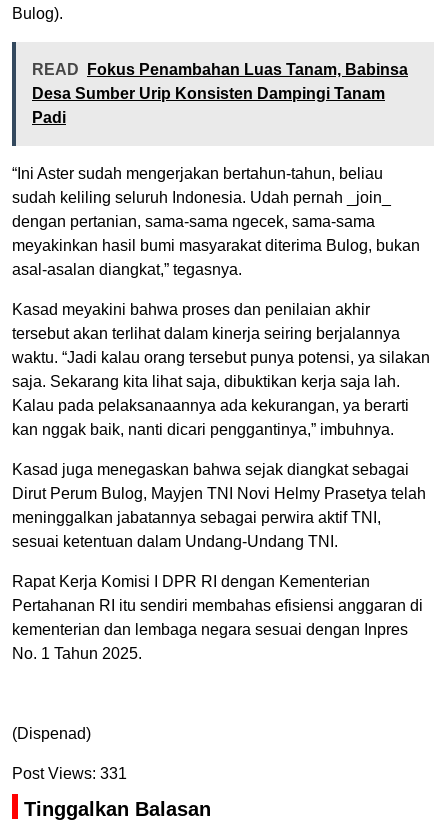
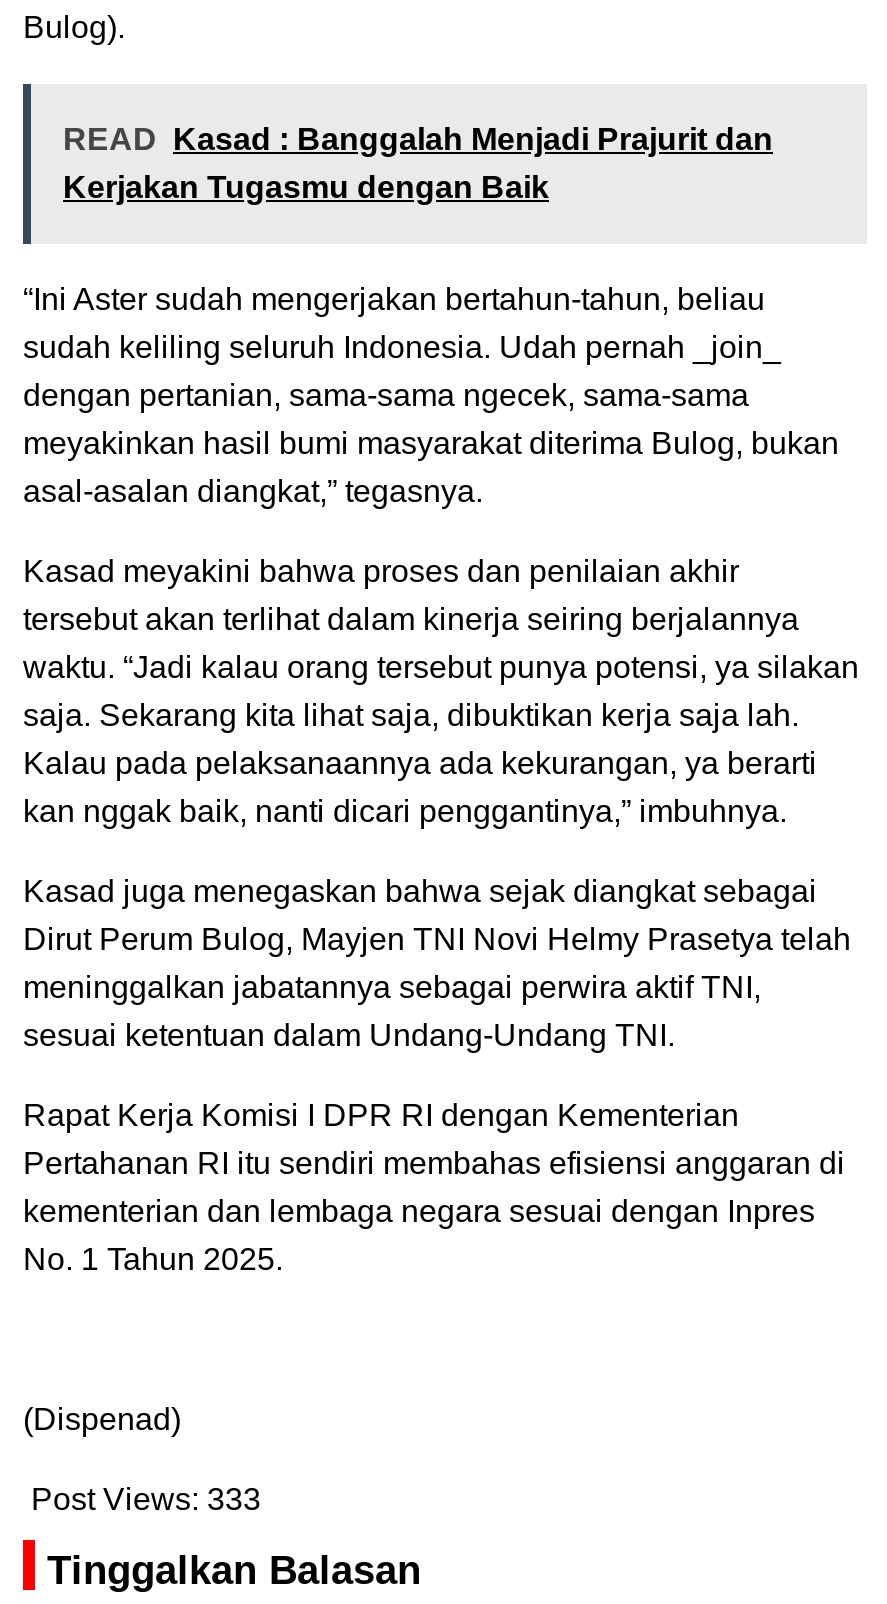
[32,61,408,126] READ Fokus Penambahan Luas Tanam, Babinsa | Desa Sumber Urip Konsisten Dampingi Tanam | Padi -> [63,122,773,204] READ Kasad : Banggalah Menjadi Prajurit dan | Kerjakan Tugasmu dengan Baik
[12,765,127,782] Post Views: 331 -> [31,1482,261,1516] Post Views: 333

